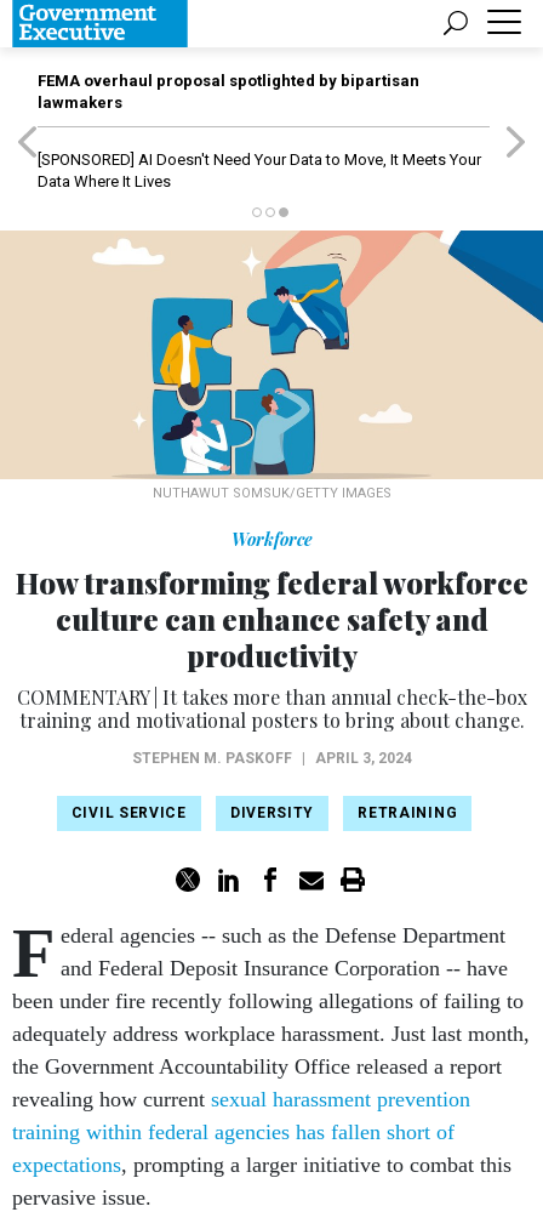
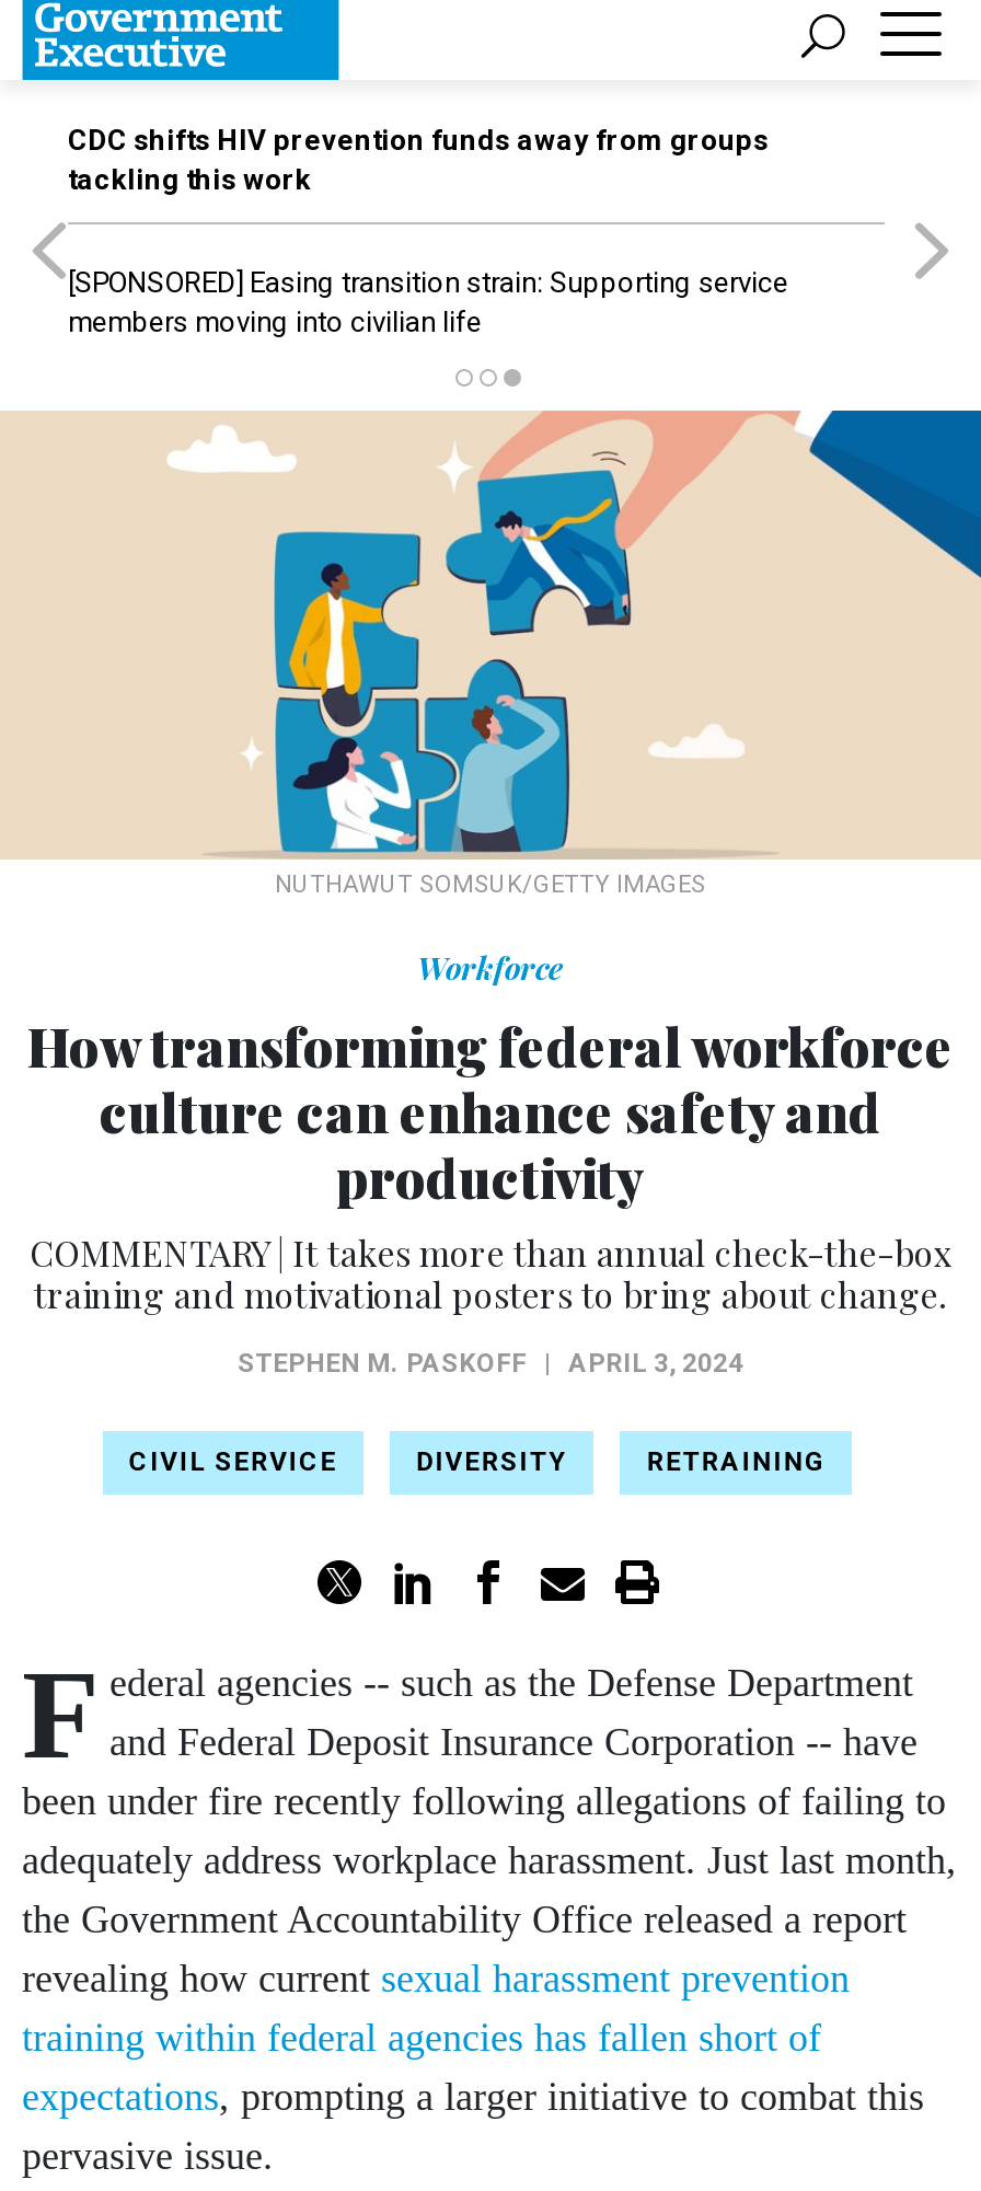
[38,72,419,112] FEMA overhaul proposal spotlighted by bipartisan | lawmakers -> [68,124,769,196] CDC shifts HIV prevention funds away from groups | tackling this work
[38,150,481,190] [SPONSORED] AI Doesn't Need Your Data to Move, It Meets Your | Data Where It Lives -> [68,266,788,338] [SPONSORED] Easing transition strain: Supporting service | members moving into civilian life

